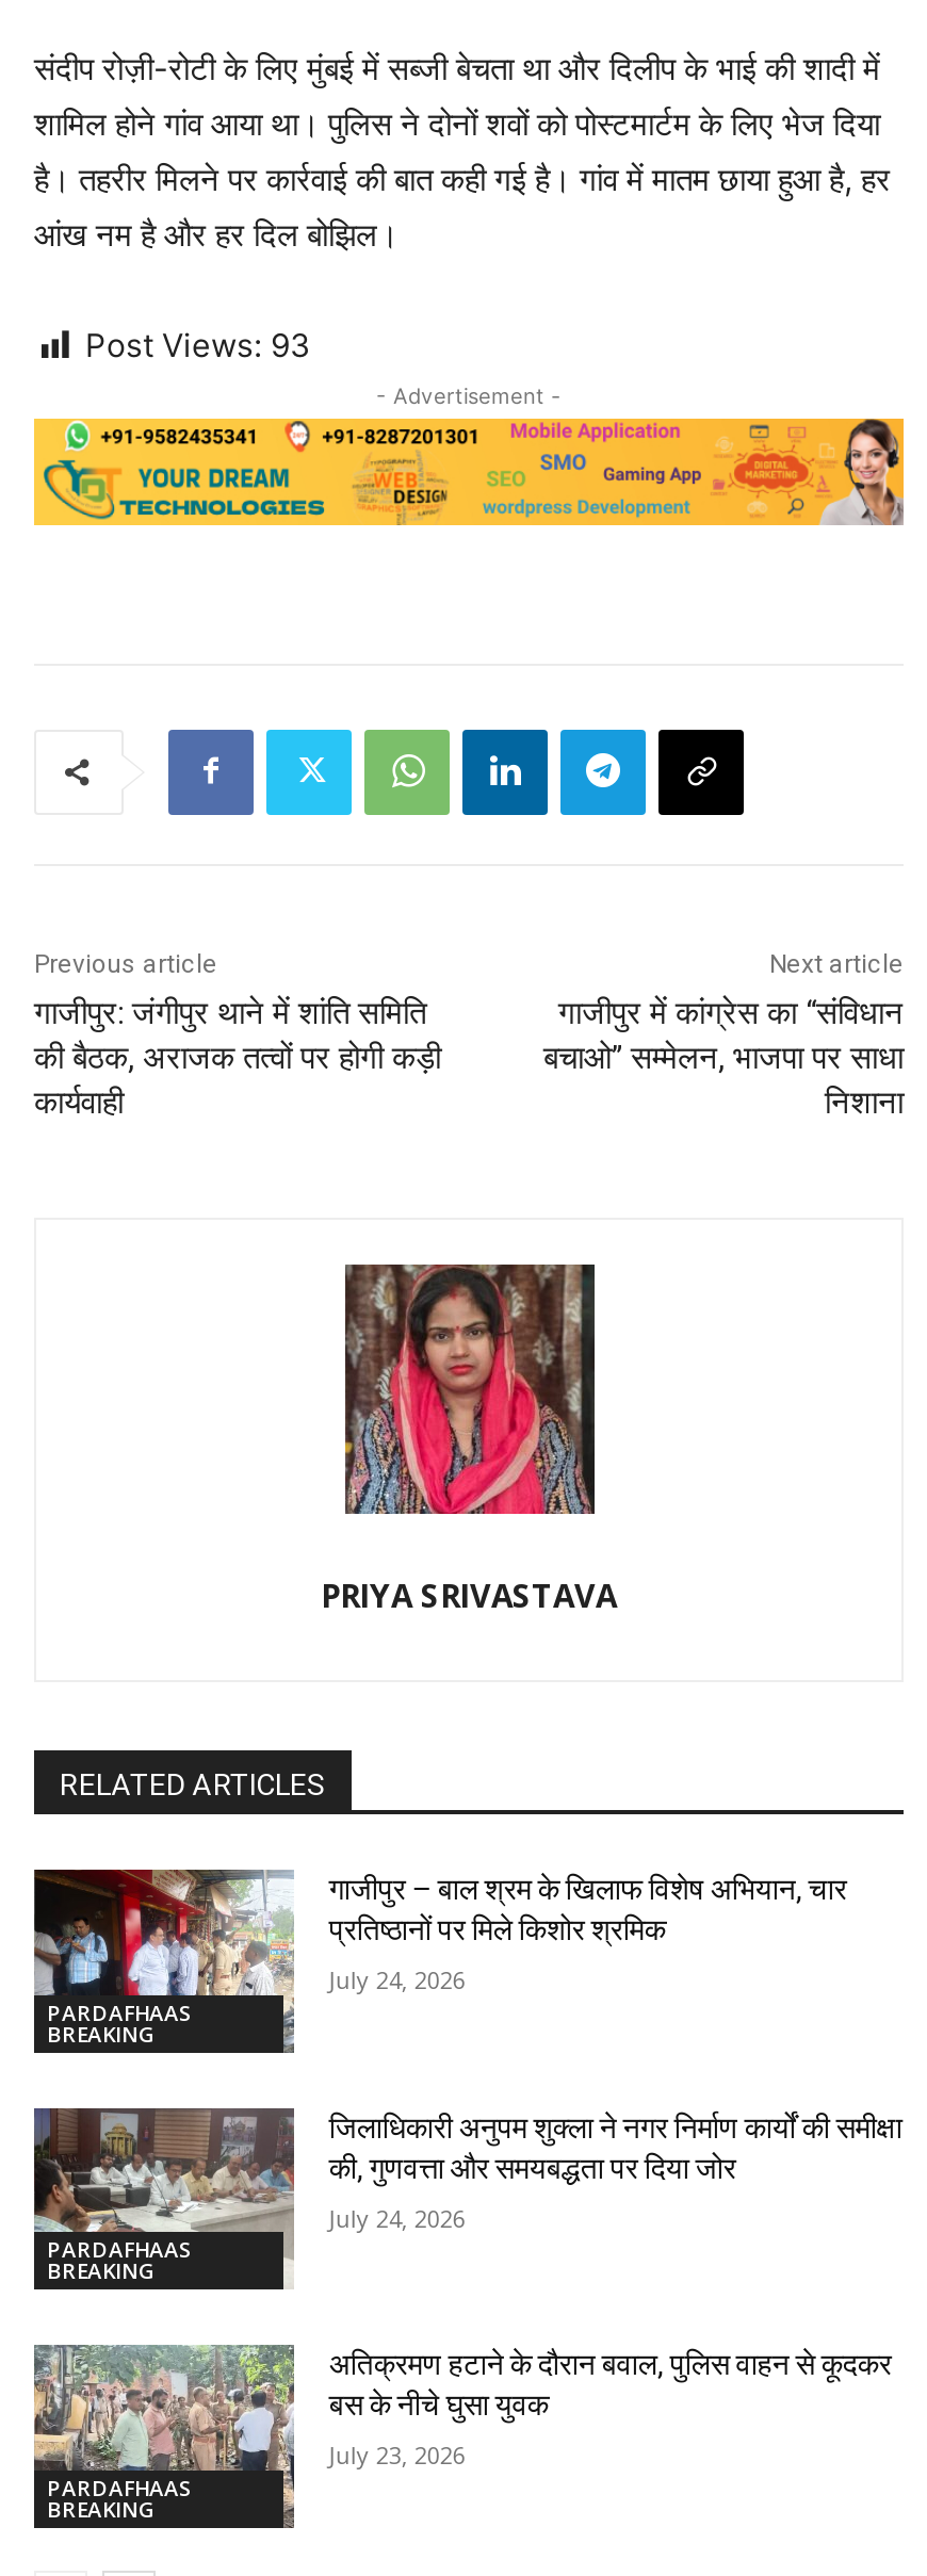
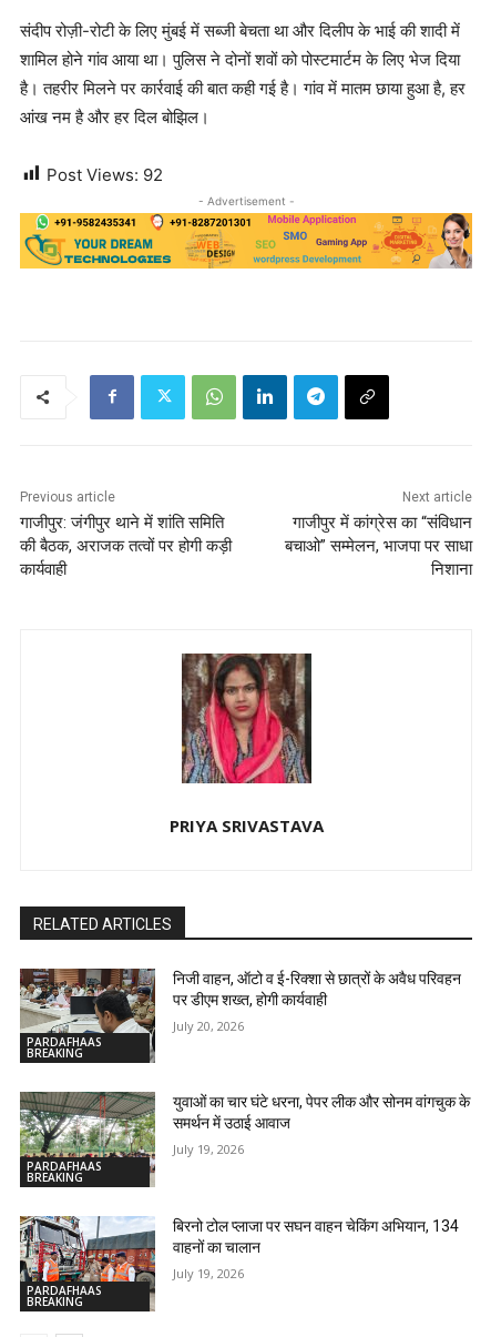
[85,325,311,365] Post Views: 93 -> [47,164,163,185] Post Views: 92
[34,1869,847,2054] [image] | गाजीपुर – बाल श्रम के खिलाफ विशेष अभियान, चार | प्रतिष्ठानों पर मिले किशोर श्रमिक -> [19,968,462,1057] [image] | निजी वाहन, ऑटो व ई-रिक्शा से छात्रों के अवैध परिवहन | पर डीएम शख्त, होगी कार्यवाही
[329,1963,465,1995] July 24, 2026 -> [173,1017,244,1034] July 20, 2026
[32,2107,902,2290] [image] | जिलाधिकारी अनुपम शुक्ला ने नगर निर्माण कार्यों की समीक्षा | की, गुणवत्ता और समयबद्धता पर दिया जोर -> [19,1091,470,1186] [image] | युवाओं का चार घंटे धरना, पेपर लीक और सोनम वांगचुक के | समर्थन में उठाई आवाज
[329,2201,465,2233] July 24, 2026 -> [173,1141,244,1157] July 19, 2026
[34,2344,892,2529] [image] | अतिक्रमण हटाने के दौरान बवाल, पुलिस वाहन से कूदकर | बस के नीचे घुसा युवक -> [19,1215,459,1309] [image] | बिरनो टोल प्लाजा पर सघन वाहन चेकिंग अभियान, 134 | वाहनों का चालान
[329,2439,465,2471] July 23, 2026 -> [173,1265,244,1281] July 19, 2026

